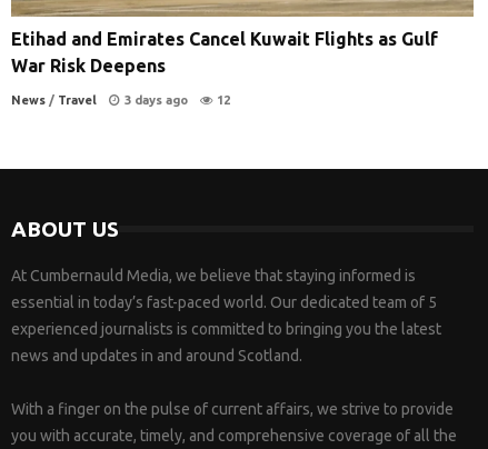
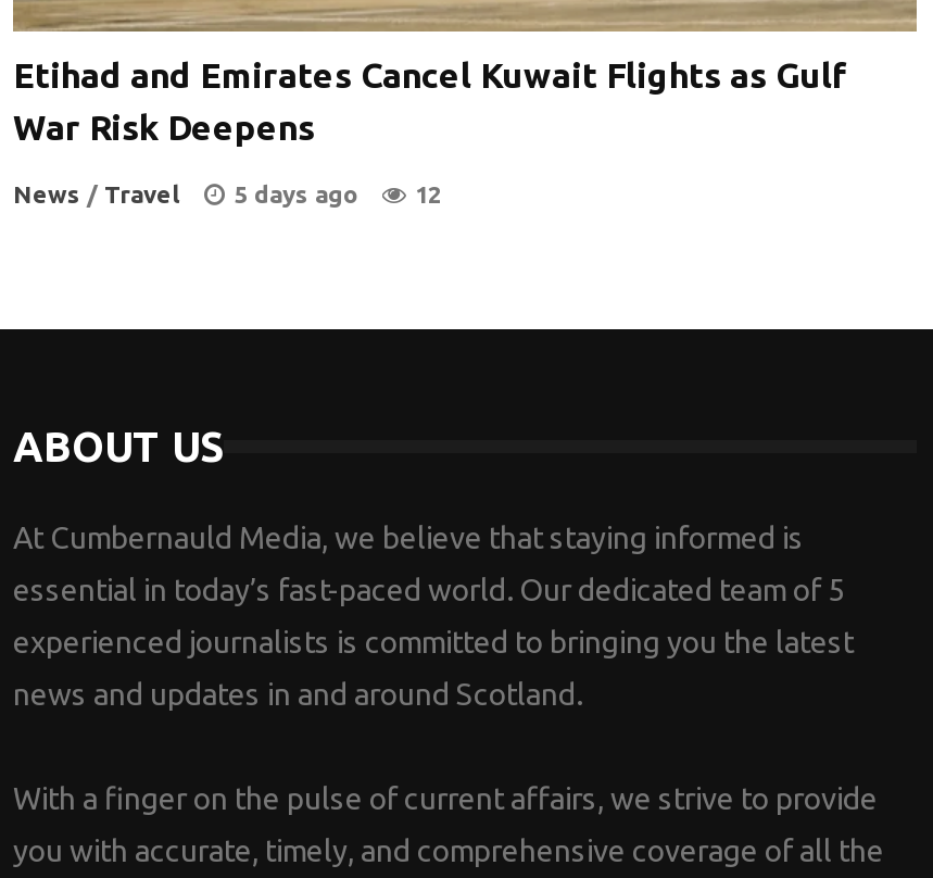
[125,93,188,107] 3 days ago -> [235,182,358,208] 5 days ago

